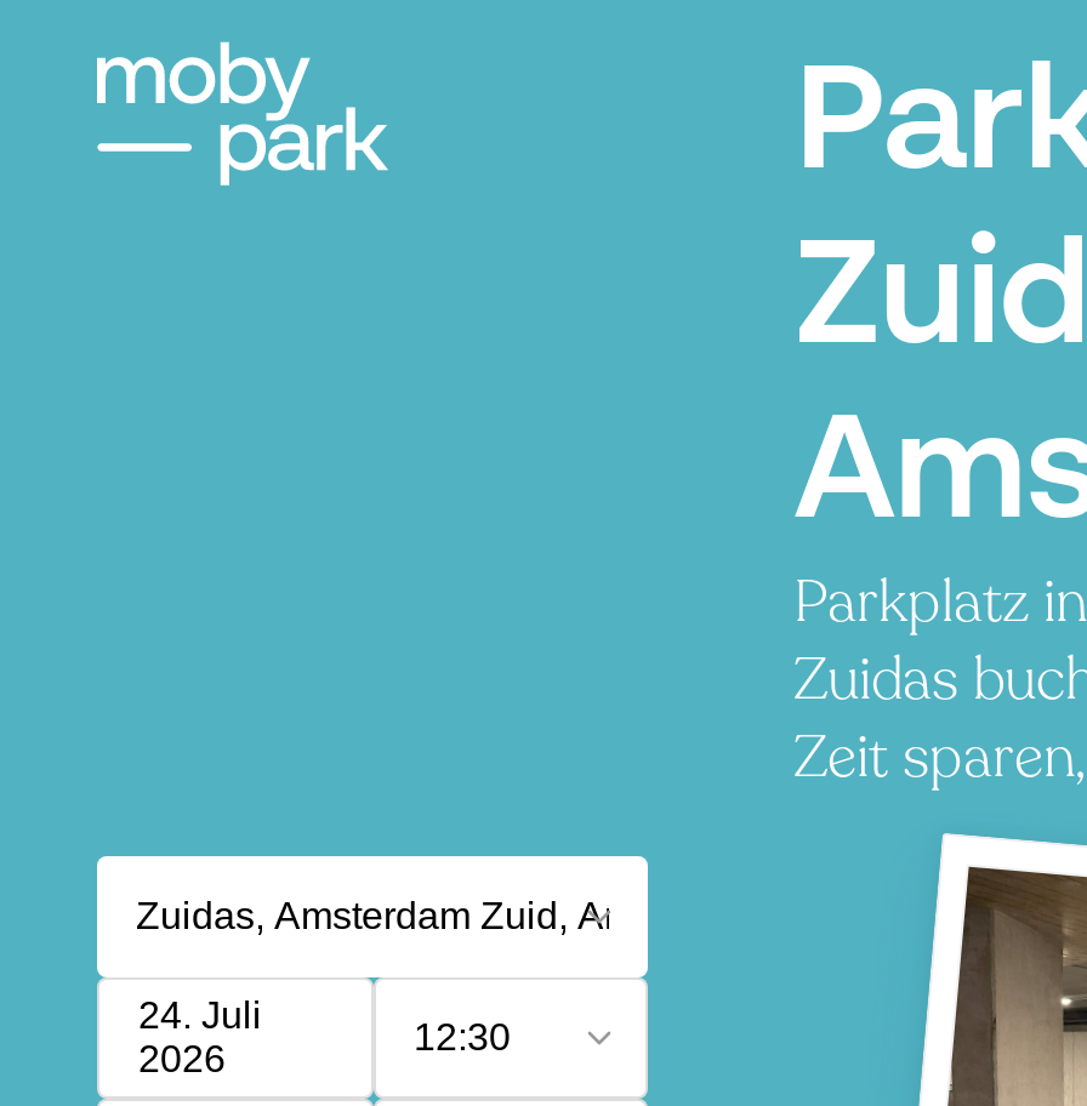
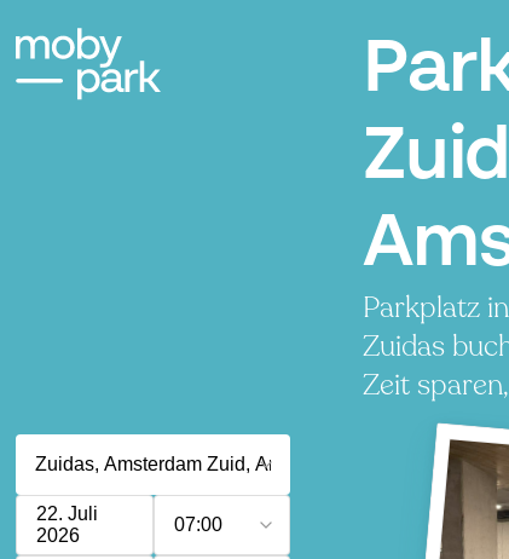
[138,994,262,1036] 24. Juli -> [36,503,98,524] 22. Juli
[414,1016,511,1057] 12:30 -> [173,514,222,535] 07:00

